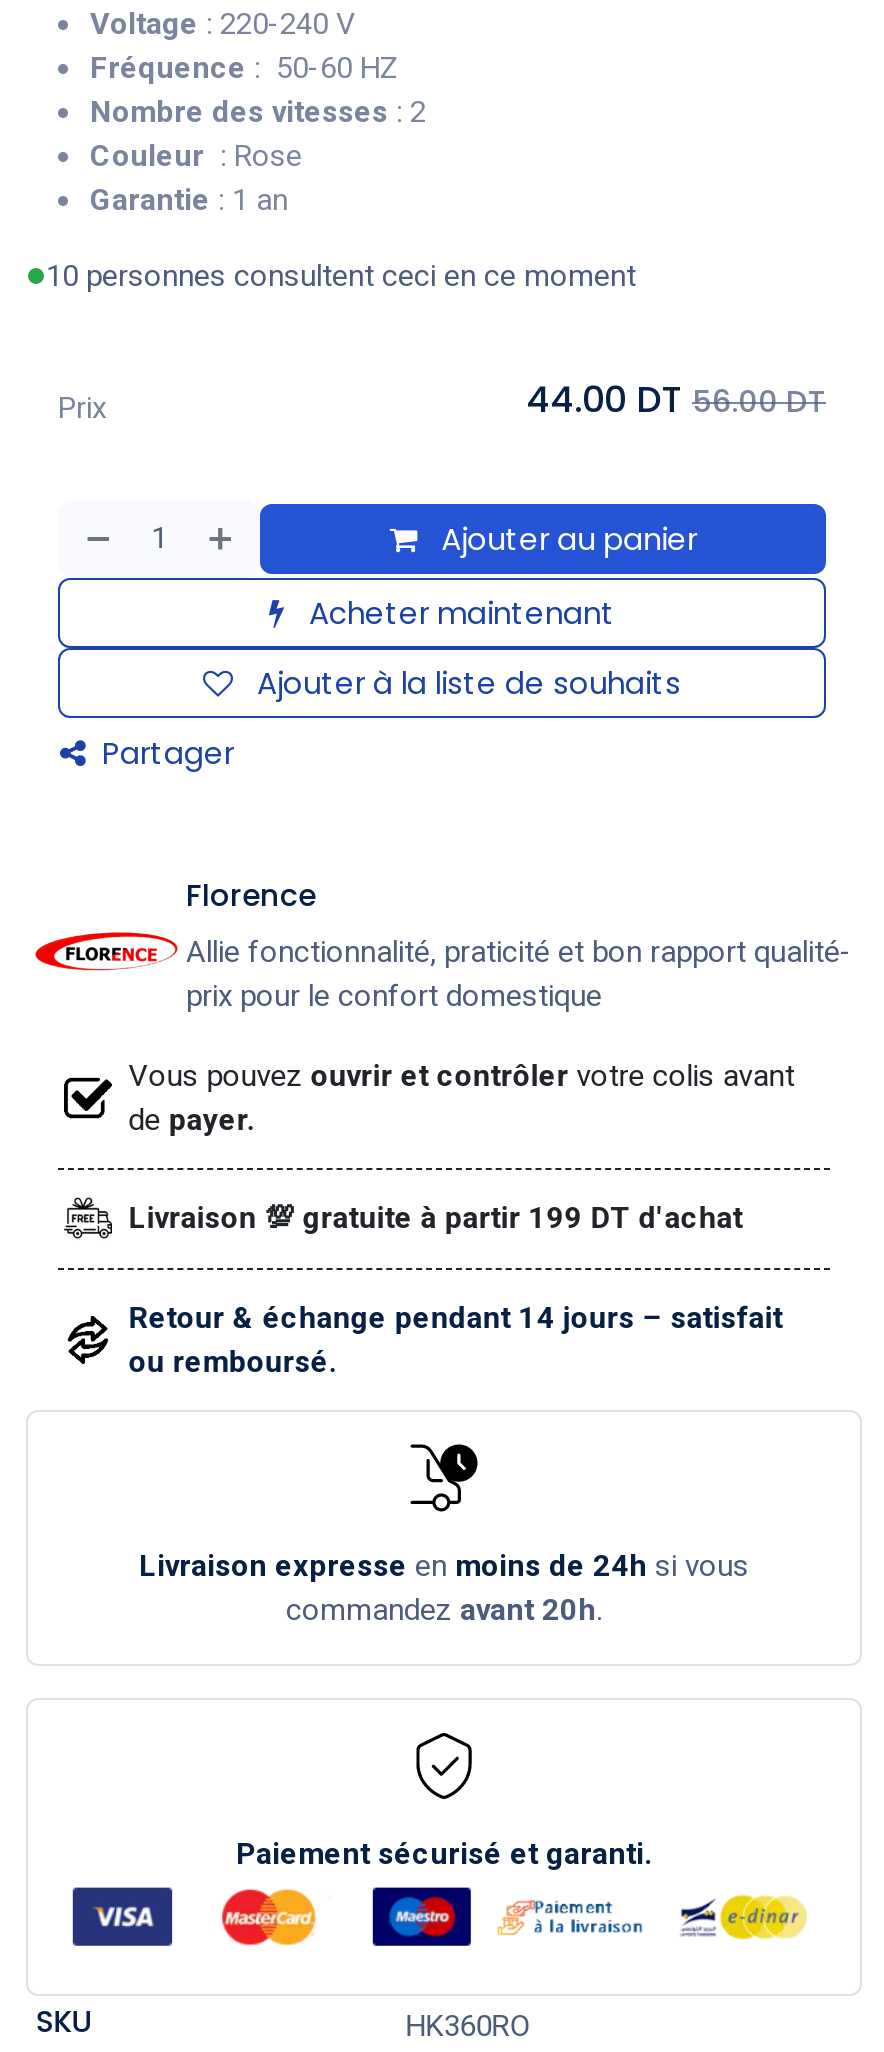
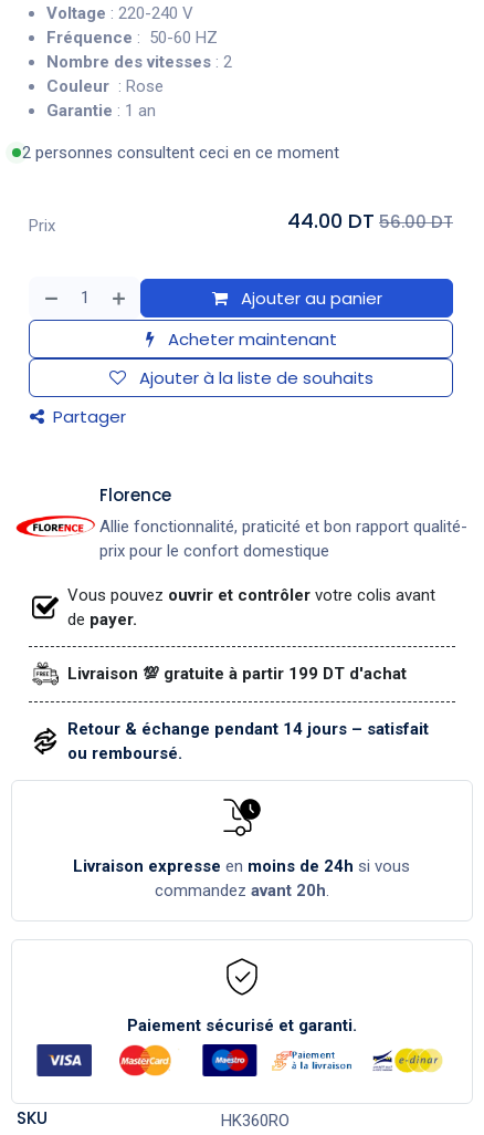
[46,258,636,294] 10 personnes consultent ceci en ce moment -> [22,143,339,163] 2 personnes consultent ceci en ce moment

